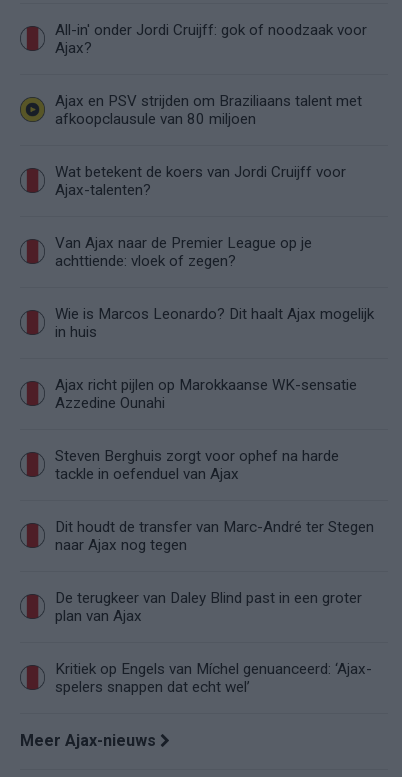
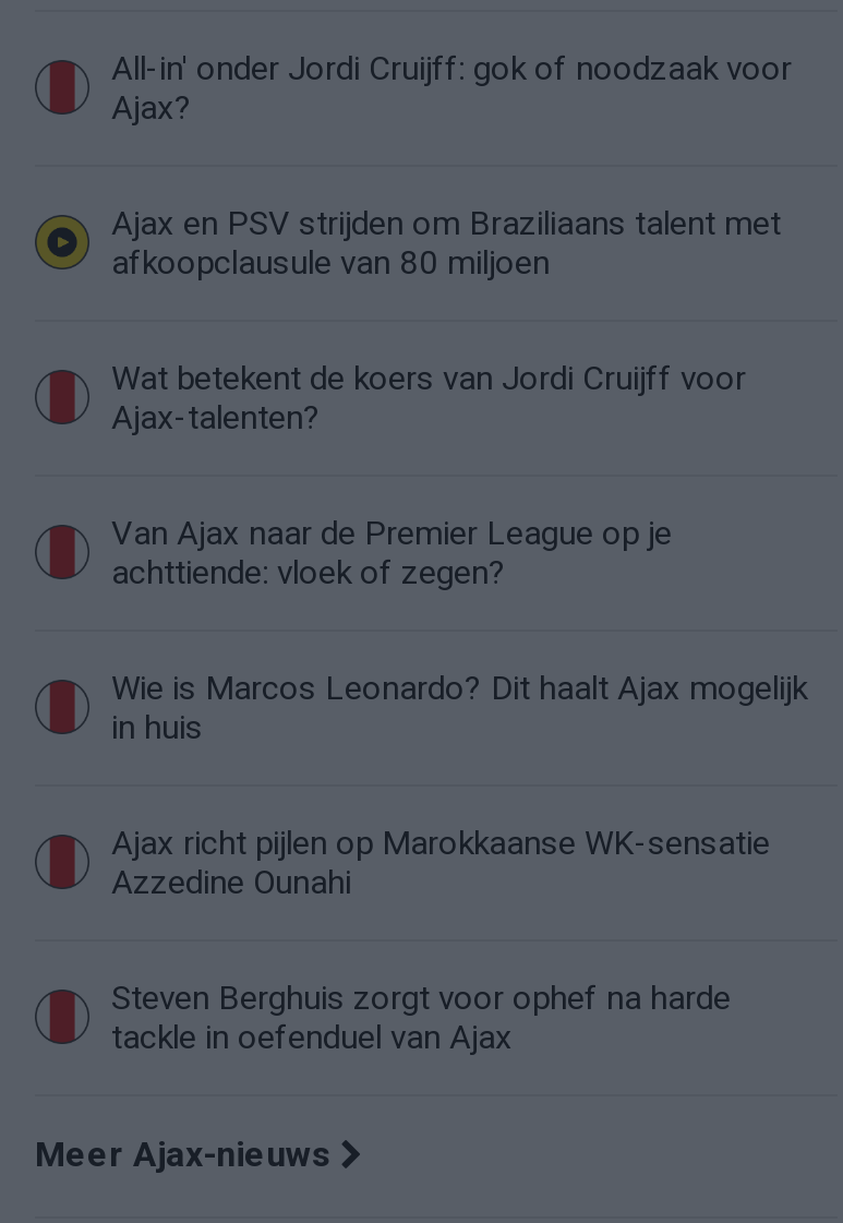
[55,518,374,696] Dit houdt de transfer van Marc-André ter Stegen | naar Ajax nog tegen | De terugkeer van Daley Blind past in een groter | plan van Ajax | Kritiek op Engels van Míchel genuanceerd: ‘Ajax- | spelers snappen dat echt wel’ -> none

